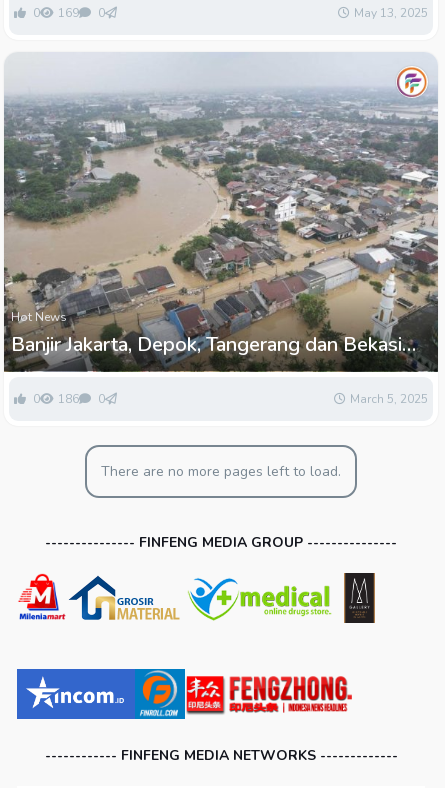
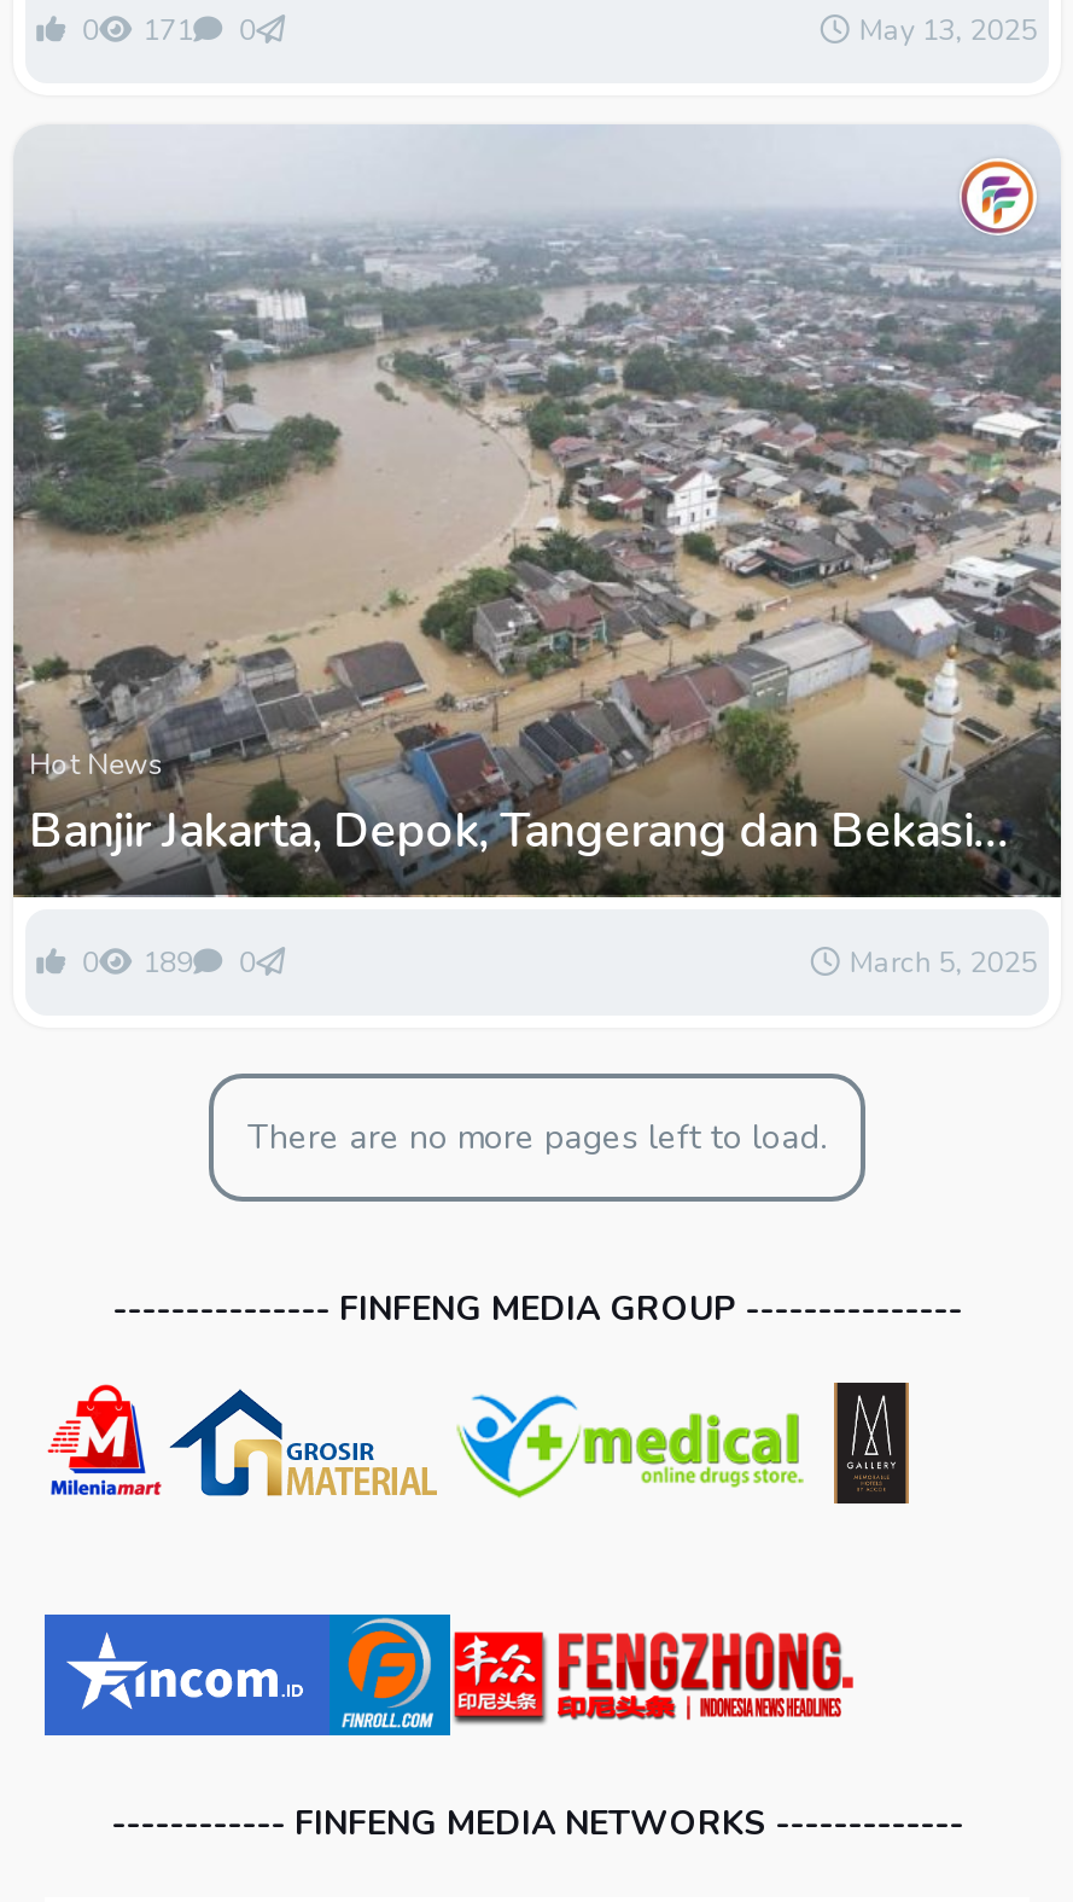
[58,5,79,21] 169 -> [143,11,194,50] 171
[58,391,79,407] 186 -> [143,943,194,982] 189

